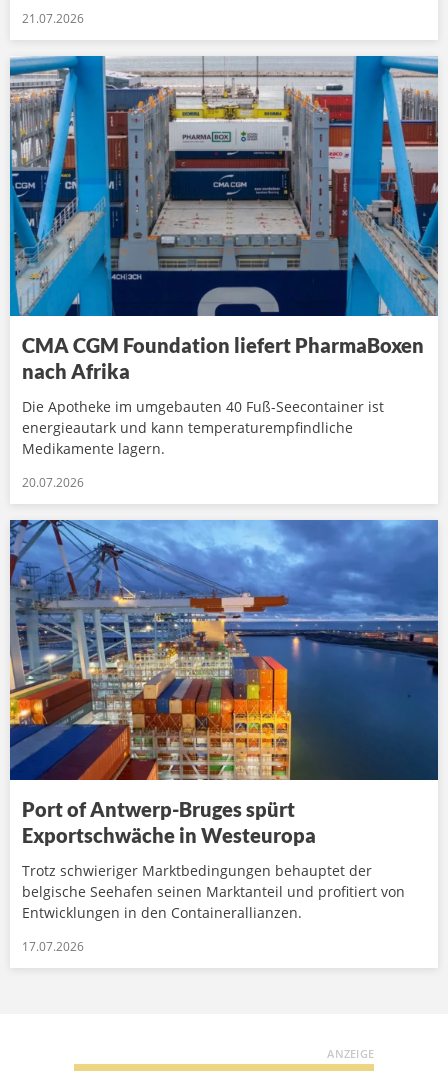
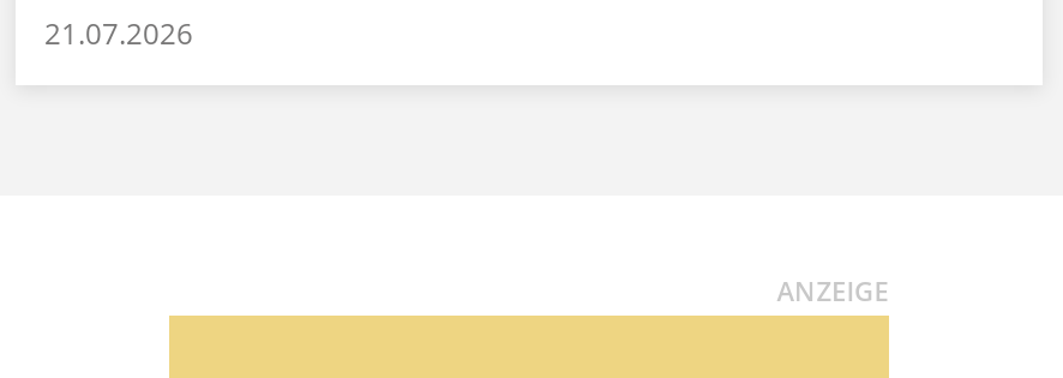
[9,55,439,491] [image] | CMA CGM Foundation liefert PharmaBoxen | nach Afrika | Die Apotheke im umgebauten 40 Fuß-Seecontainer ist | energieautark und kann temperaturempfindliche | Medikamente lagern. | 20.07.2026 -> none
[9,519,439,955] [image] | Port of Antwerp-Bruges spürt | Exportschwäche in Westeuropa | Trotz schwieriger Marktbedingungen behauptet der | belgische Seehafen seinen Marktanteil und profitiert von | Entwicklungen in den Containerallianzen. | 17.07.2026 -> none

